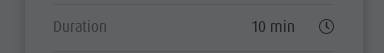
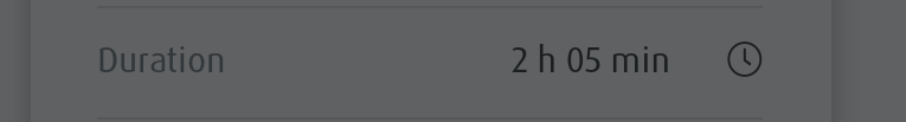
[252,17,295,37] 10 min -> [511,36,670,84] 2 h 05 min

